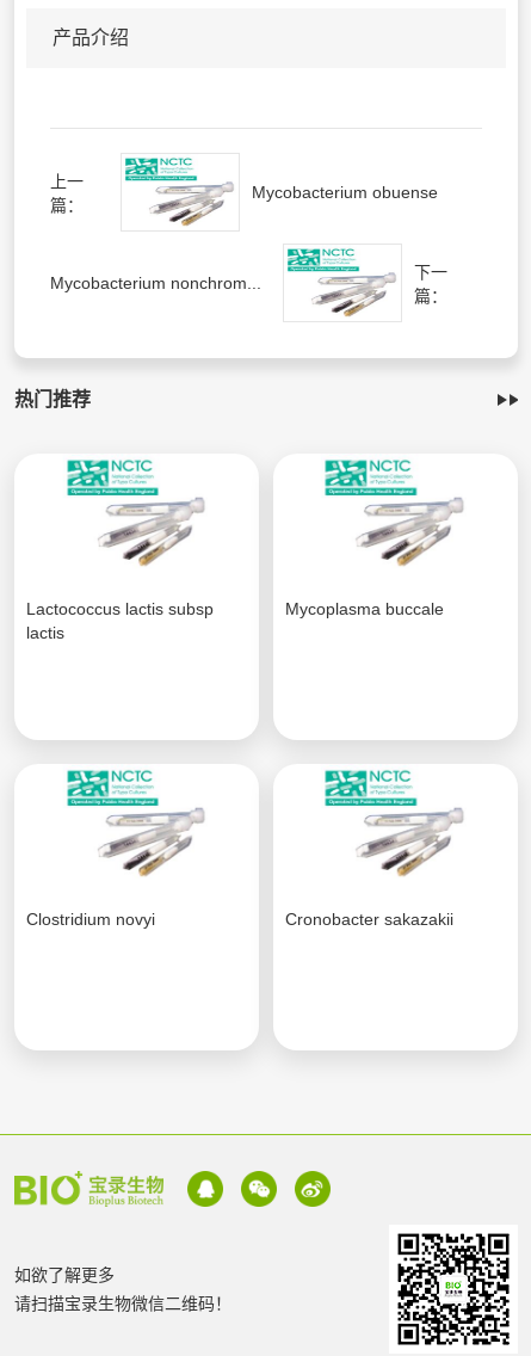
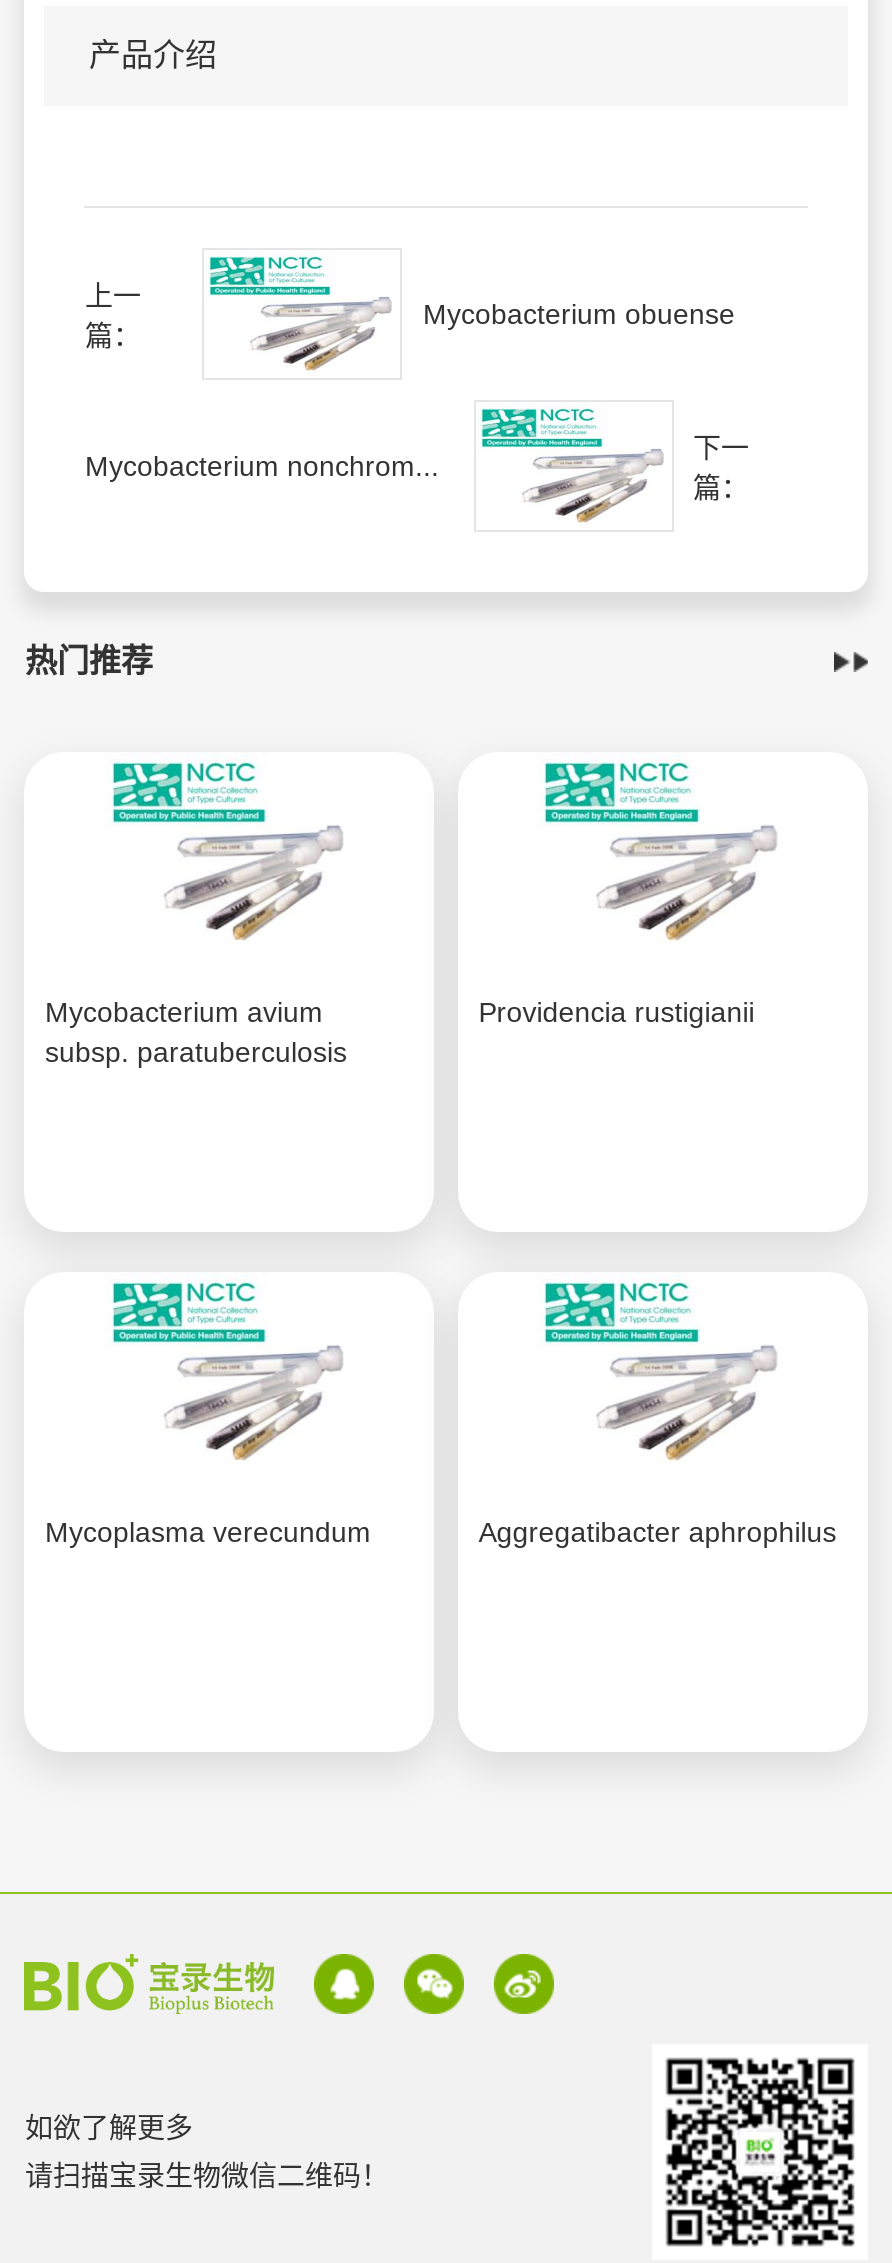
[27,600,214,643] Lactococcus lactis subsp | lactis -> [45,997,347,1069] Mycobacterium avium | subsp. paratuberculosis
[286,600,444,619] Mycoplasma buccale -> [479,997,755,1029] Providencia rustigianii
[27,910,454,929] Clostridium novyi | Cronobacter sakazakii -> [45,1517,837,1549] Mycoplasma verecundum | Aggregatibacter aphrophilus

